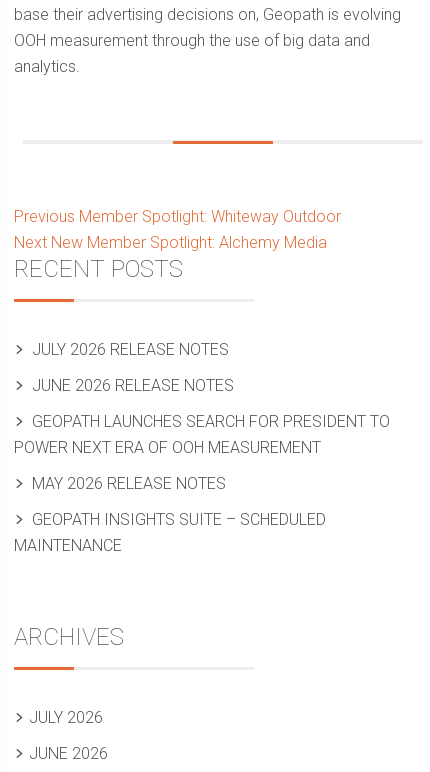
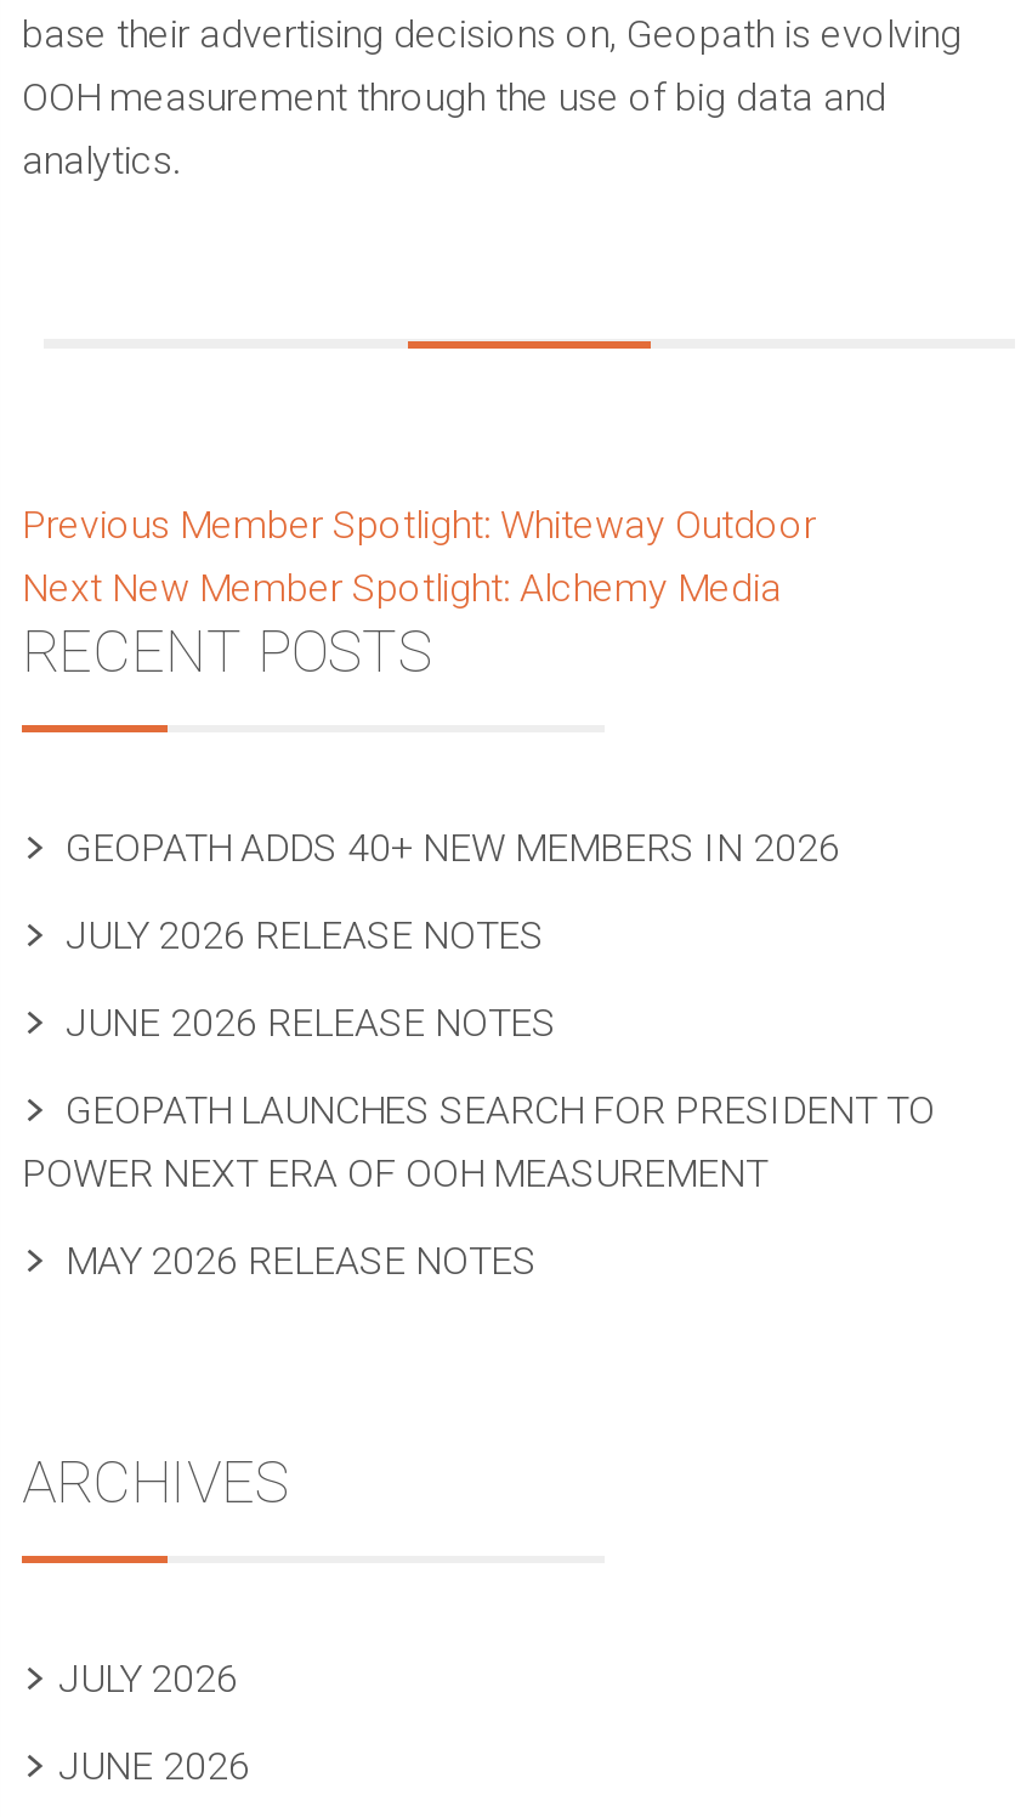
none -> [66,825,840,871] GEOPATH ADDS 40+ NEW MEMBERS IN 2026
moved [14,340,390,493] -> [22,912,935,1284]: JULY 2026 RELEASE NOTES | JUNE 2026 RELEASE NOTES | GEOPATH LAUNCHES SEARCH FOR PRESIDENT TO | POWER NEXT ERA OF OOH MEASUREMENT | MAY 2026 RELEASE NOTES
[14,510,326,555] GEOPATH INSIGHTS SUITE – SCHEDULED | MAINTENANCE -> none

